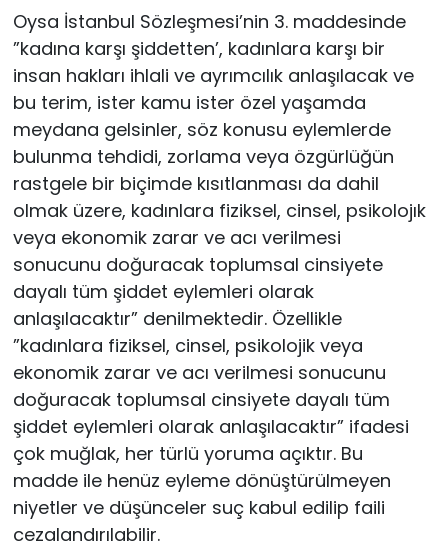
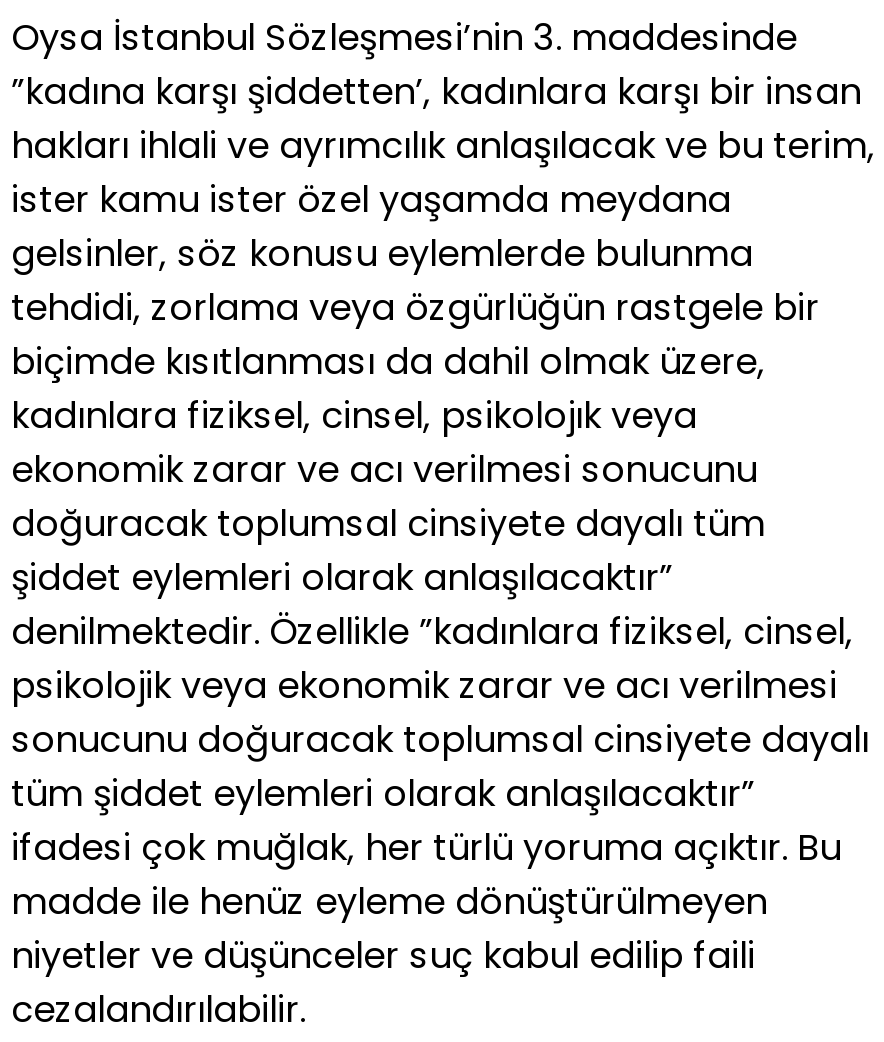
[13,36,426,358] ”kadına karşı şiddetten’, kadınlara karşı bir | insan hakları ihlali ve ayrımcılık anlaşılacak ve | bu terim, ister kamu ister özel yaşamda | meydana gelsinler, söz konusu eylemlerde | bulunma tehdidi, zorlama veya özgürlüğün | rastgele bir biçimde kısıtlanması da dahil | olmak üzere, kadınlara fiziksel, cinsel, psikolojık | veya ekonomik zarar ve acı verilmesi | sonucunu doğuracak toplumsal cinsiyete | dayalı tüm şiddet eylemleri olarak | anlaşılacaktır” denilmektedir. Özellikle | ”kadınlara fiziksel, cinsel, psikolojik veya -> [11,65,875,439] ”kadına karşı şiddetten’, kadınlara karşı bir insan | hakları ihlali ve ayrımcılık anlaşılacak ve bu terim, | ister kamu ister özel yaşamda meydana | gelsinler, söz konusu eylemlerde bulunma | tehdidi, zorlama veya özgürlüğün rastgele bir | biçimde kısıtlanması da dahil olmak üzere, | kadınlara fiziksel, cinsel, psikolojık veya
moved [13,360,390,412] -> [11,443,765,547]: ekonomik zarar ve acı verilmesi sonucunu | doğuracak toplumsal cinsiyete dayalı tüm
[13,414,409,466] şiddet eylemleri olarak anlaşılacaktır” ifadesi | çok muğlak, her türlü yoruma açıktır. Bu -> [11,551,869,871] şiddet eylemleri olarak anlaşılacaktır” | denilmektedir. Özellikle ”kadınlara fiziksel, cinsel, | psikolojik veya ekonomik zarar ve acı verilmesi | sonucunu doğuracak toplumsal cinsiyete dayalı | tüm şiddet eylemleri olarak anlaşılacaktır” | ifadesi çok muğlak, her türlü yoruma açıktır. Bu

